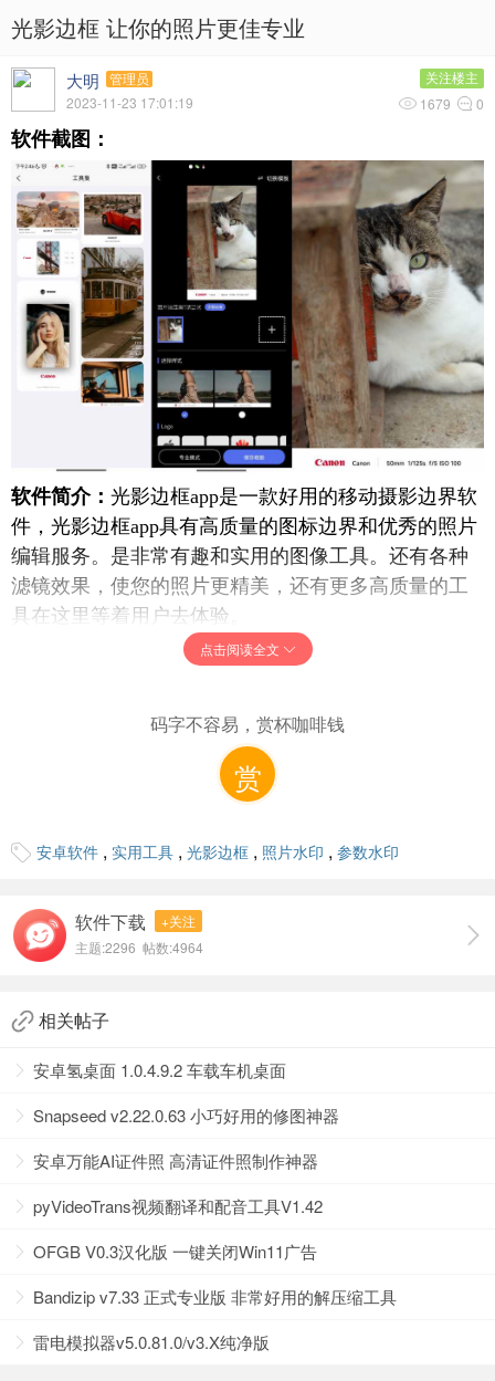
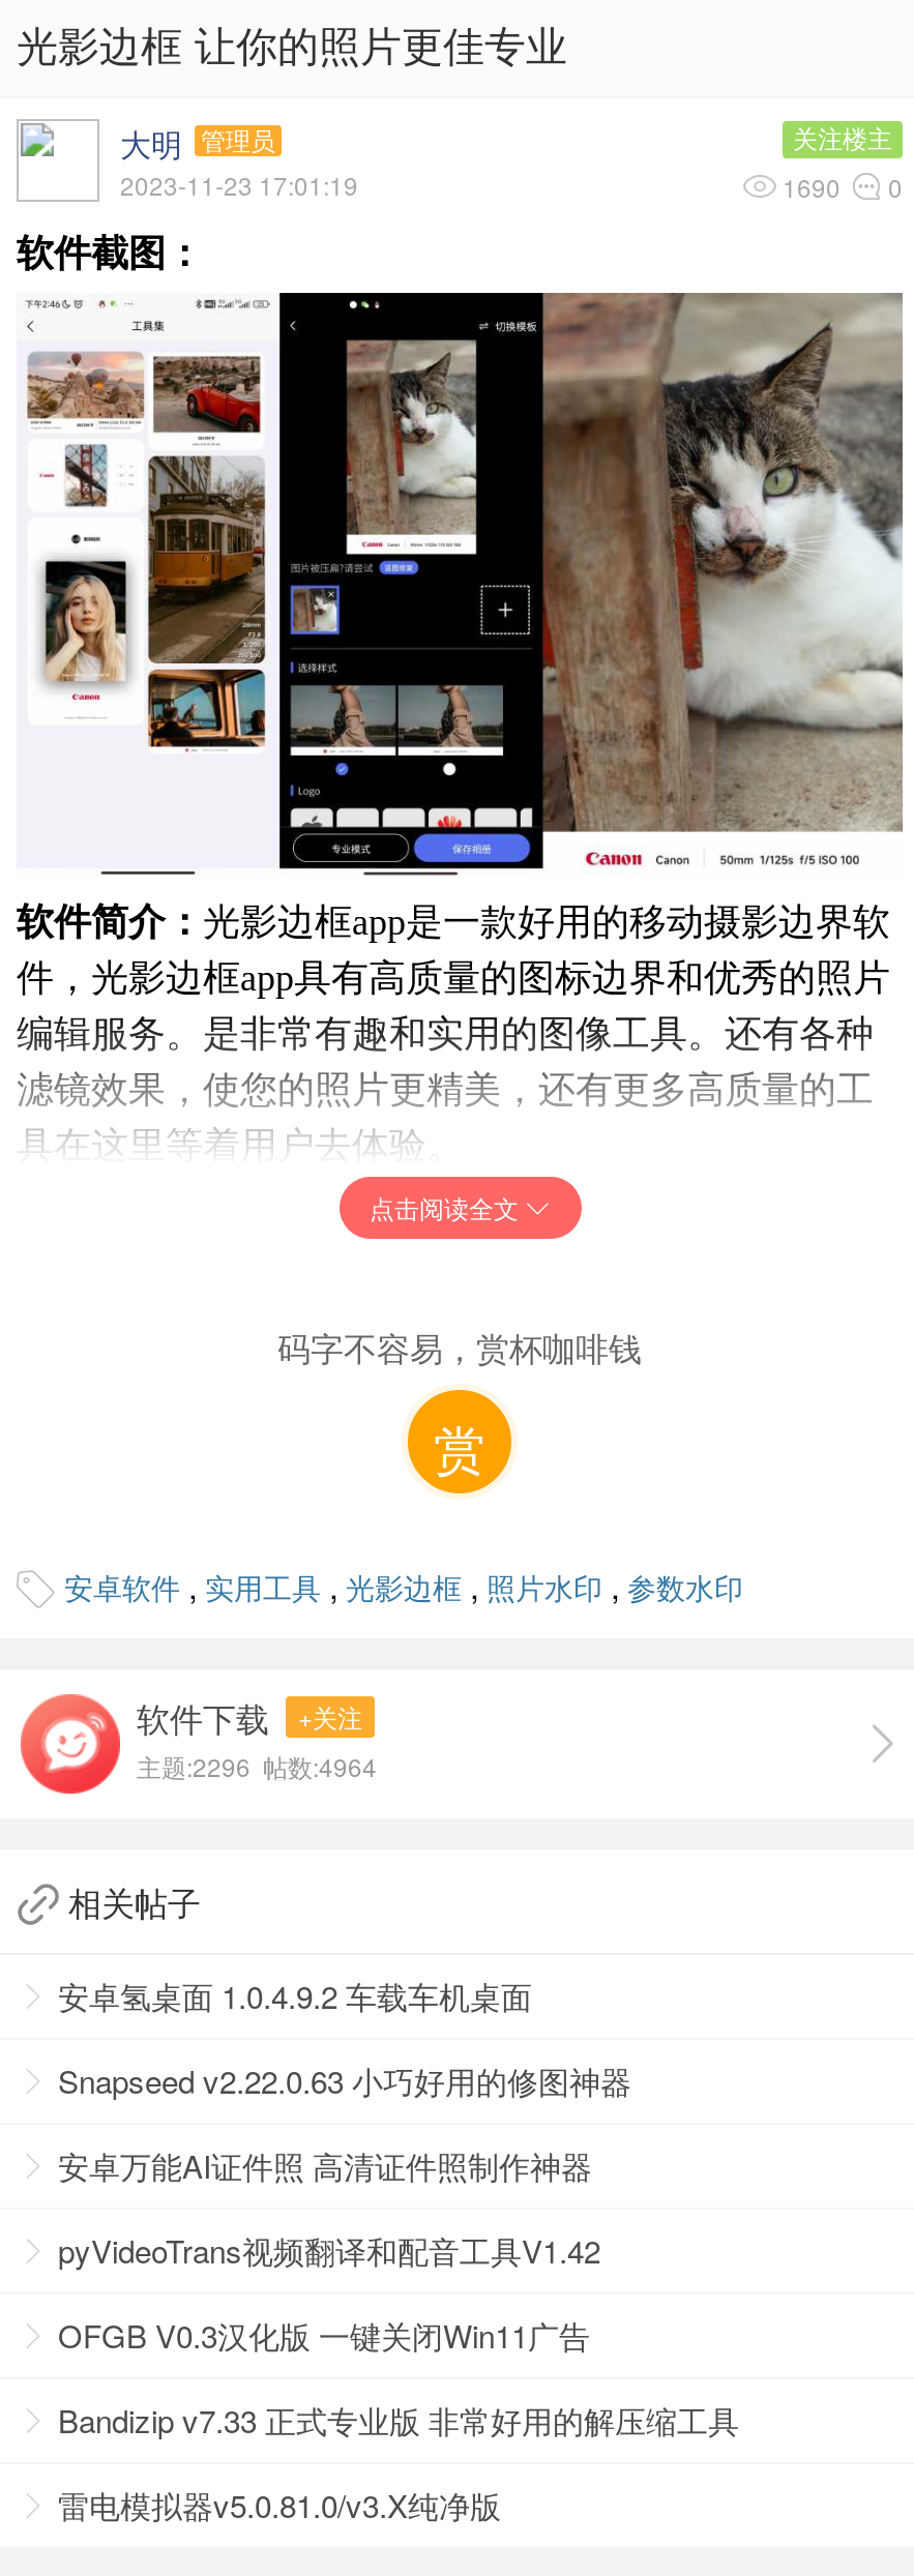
[420,94,484,113] 1679 0 -> [783,169,903,204] 1690 0

